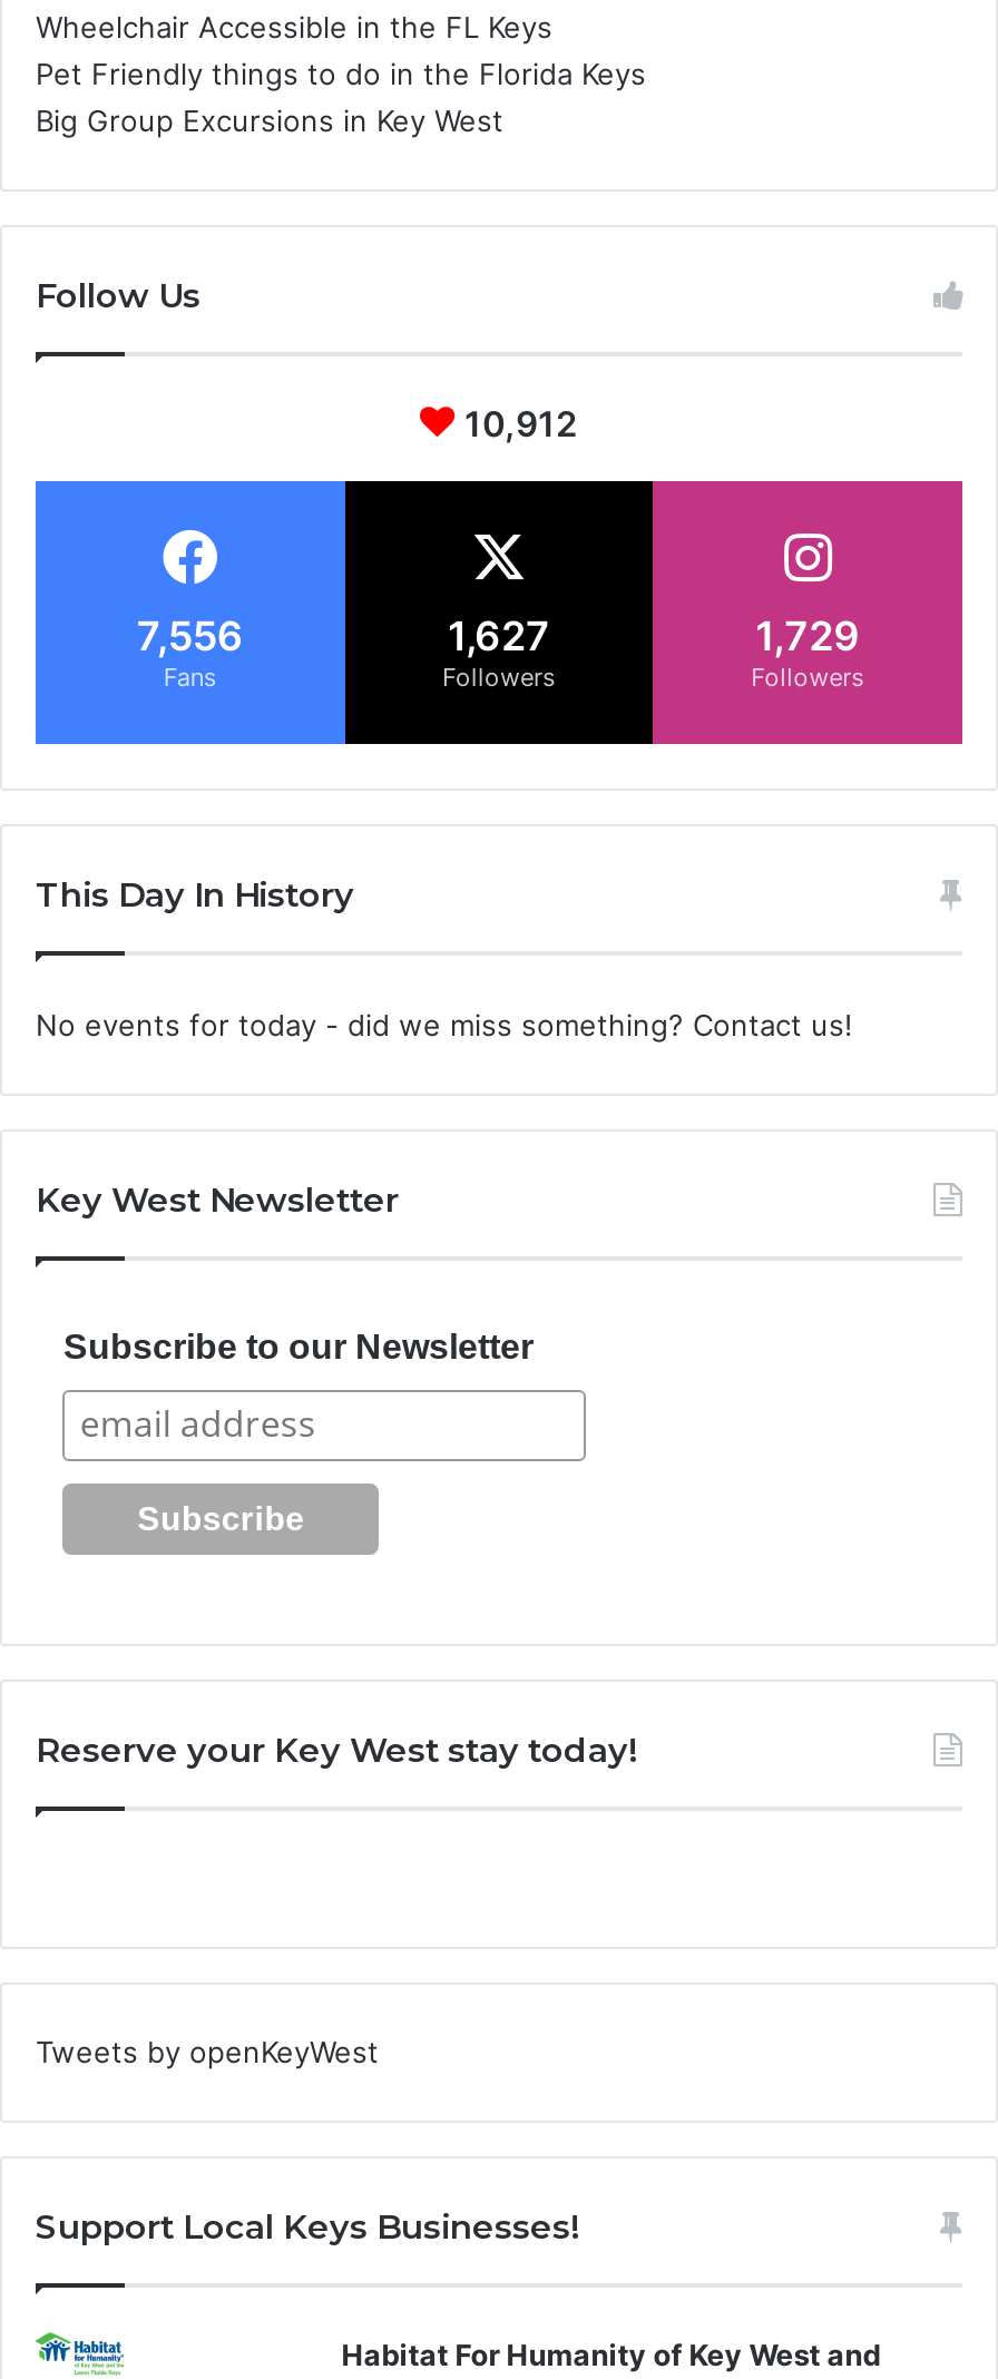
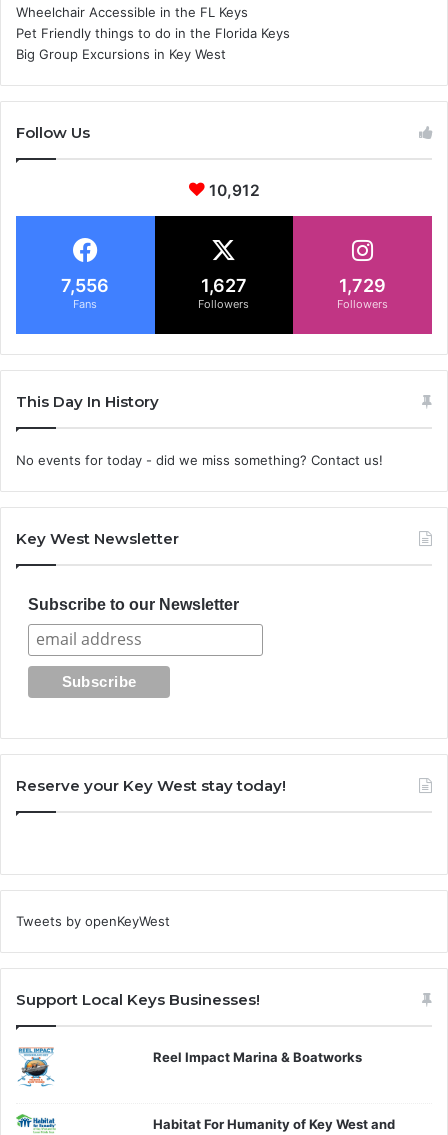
none -> [17,1047,54,1087] [image]
none -> [153,1049,362,1065] Reel Impact Marina & Boatworks

